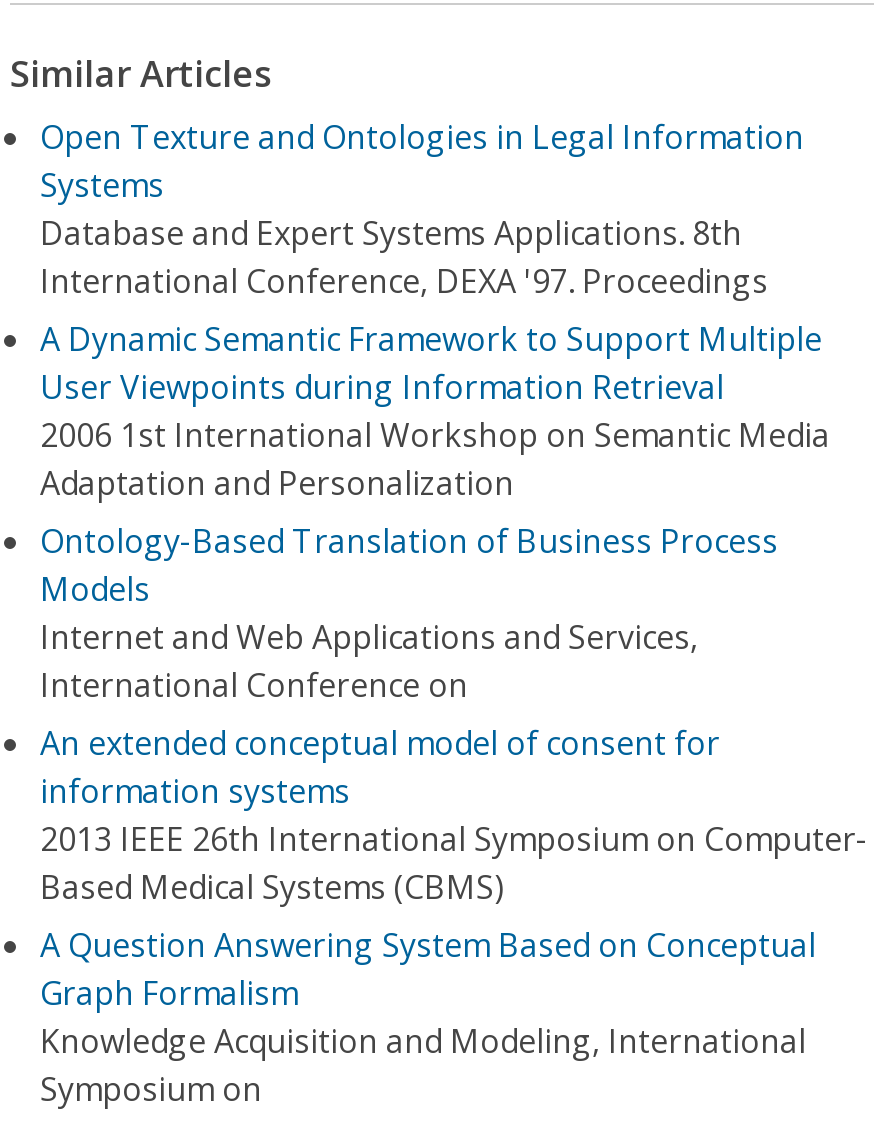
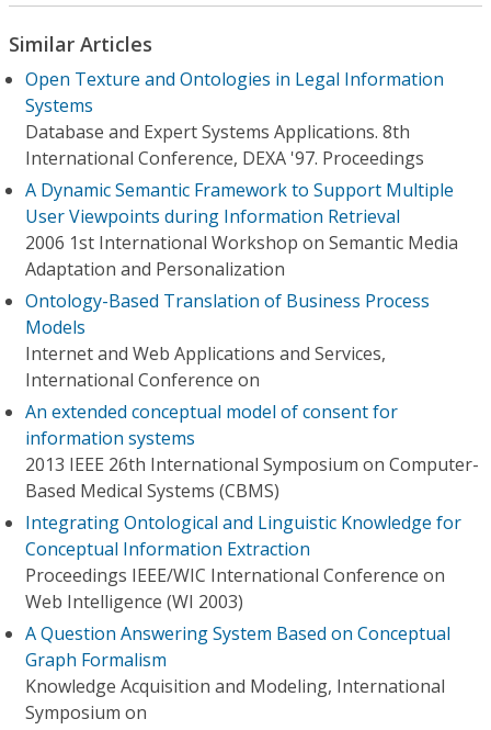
none -> [25,510,461,614] Integrating Ontological and Linguistic Knowledge for | Conceptual Information Extraction | Proceedings IEEE/WIC International Conference on | Web Intelligence (WI 2003)

